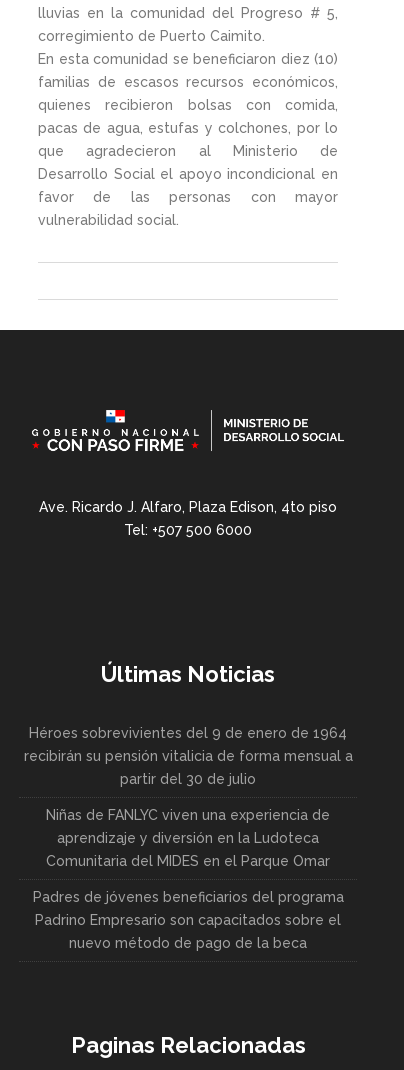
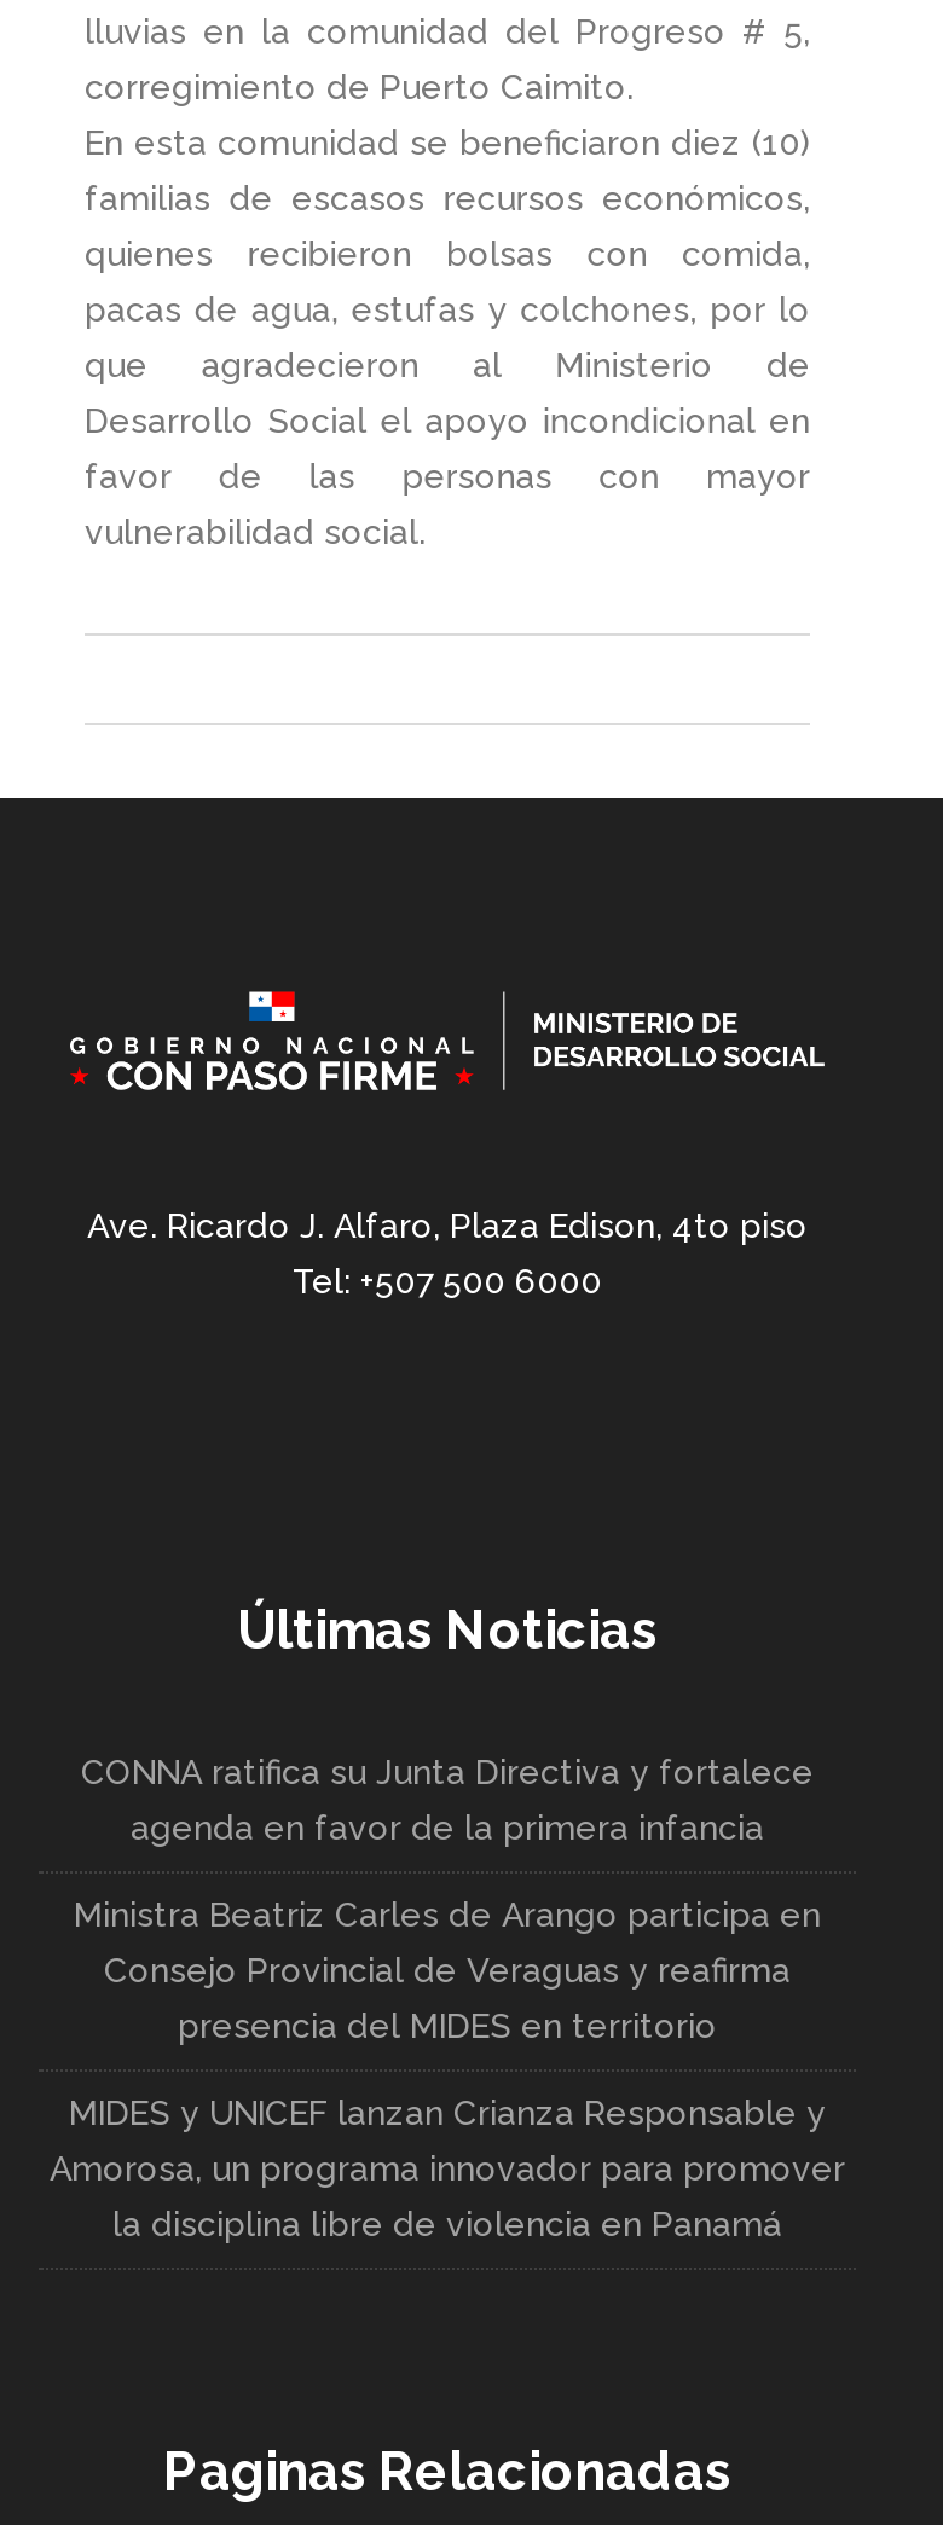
[23,725,352,787] Héroes sobrevivientes del 9 de enero de 1964 | recibirán su pensión vitalicia de forma mensual a | partir del 30 de julio -> [81,1754,814,1848] CONNA ratifica su Junta Directiva y fortalece | agenda en favor de la primera infancia
[46,807,330,869] Niñas de FANLYC viven una experiencia de | aprendizaje y diversión en la Ludoteca | Comunitaria del MIDES en el Parque Omar -> [74,1896,821,2046] Ministra Beatriz Carles de Arango participa en | Consejo Provincial de Veraguas y reafirma | presencia del MIDES en territorio
[32,889,343,951] Padres de jóvenes beneficiarios del programa | Padrino Empresario son capacitados sobre el | nuevo método de pago de la beca -> [50,2094,845,2244] MIDES y UNICEF lanzan Crianza Responsable y | Amorosa, un programa innovador para promover | la disciplina libre de violencia en Panamá

